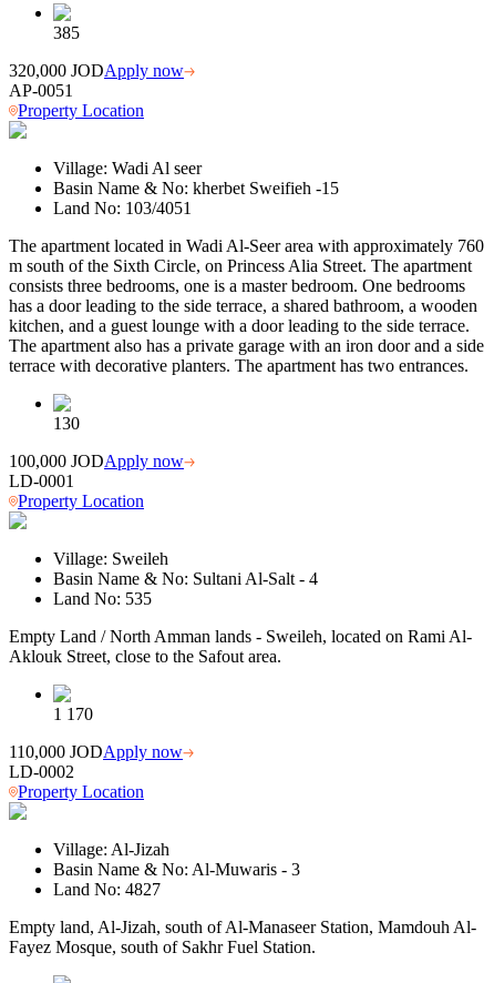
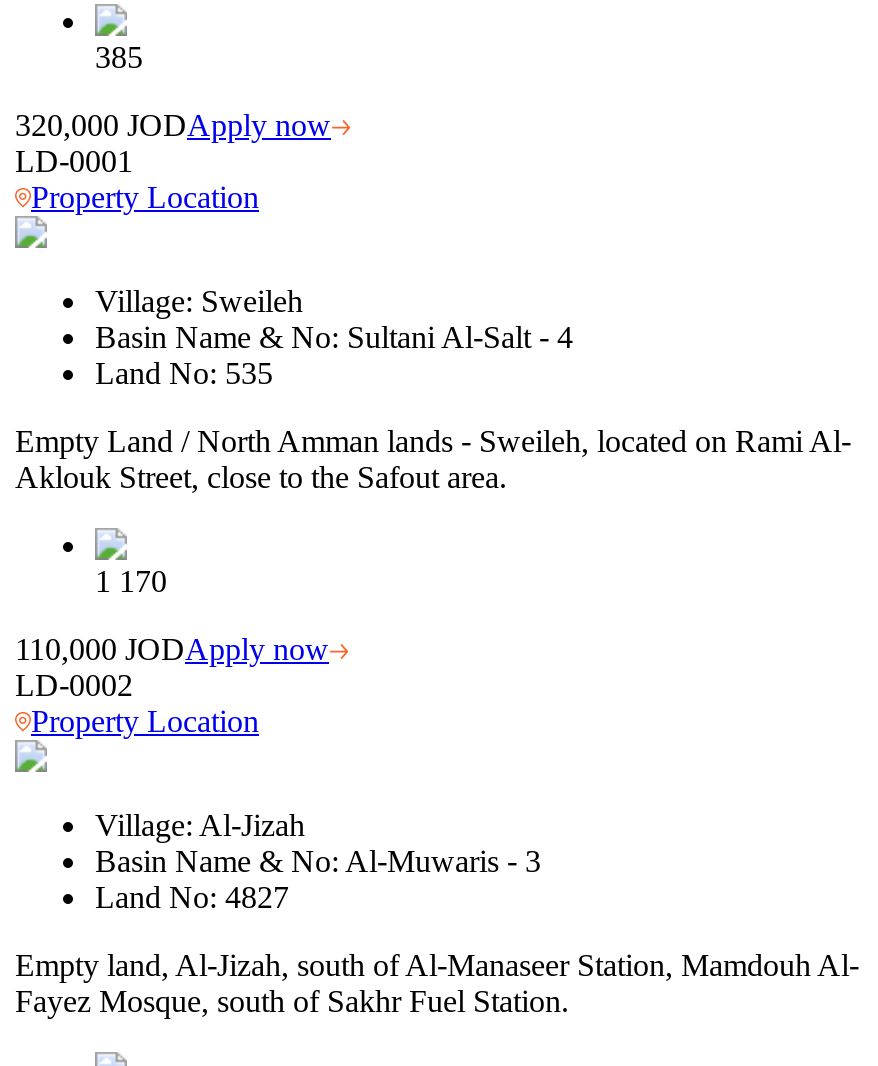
[9,81,484,470] AP-0051 | Property Location | Village: Wadi Al seer | Basin Name & No: kherbet Sweifieh -15 | Land No: 103/4051 | The apartment located in Wadi Al-Seer area with approximately 760 | m south of the Sixth Circle, on Princess Alia Street. The apartment | consists three bedrooms, one is a master bedroom. One bedrooms | has a door leading to the side terrace, a shared bathroom, a wooden | kitchen, and a guest lounge with a door leading to the side terrace. | The apartment also has a private garage with an iron door and a side | terrace with decorative planters. The apartment has two entrances. | 130 | 100,000 JOD Apply now -> none

